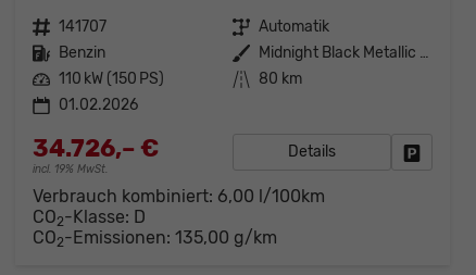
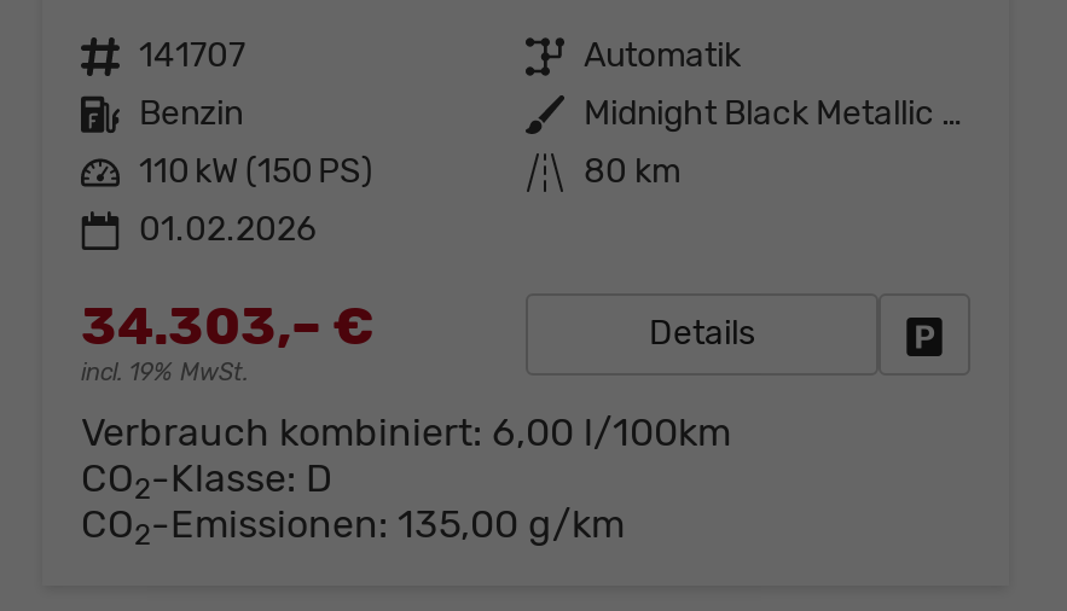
[33,133,159,163] 34.726,– € -> [81,293,373,358] 34.303,– €

